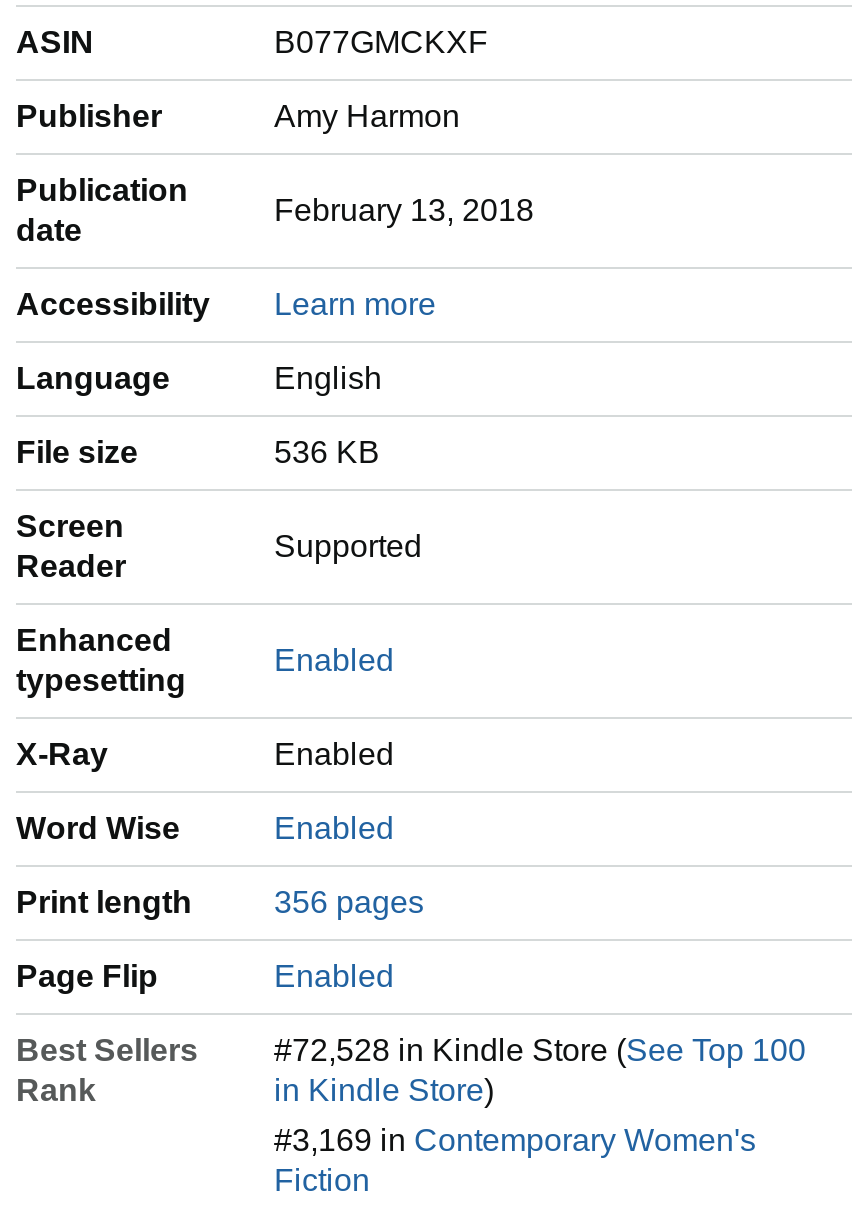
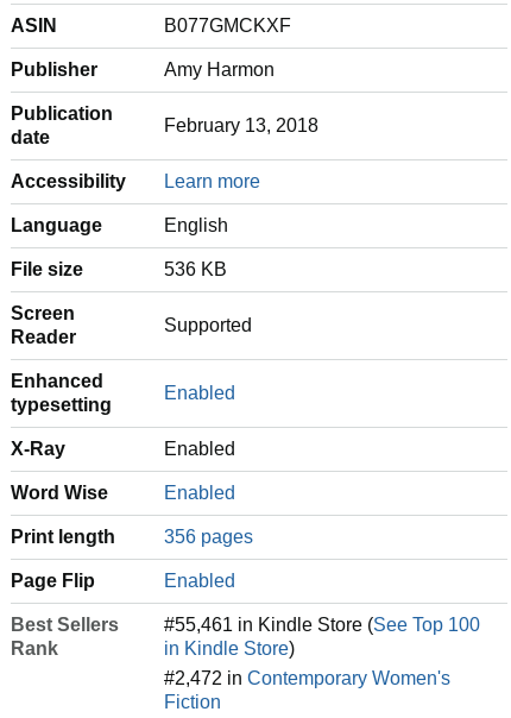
[274,1033,806,1067] #72,528 in Kindle Store (See Top 100 -> [164,615,480,635] #55,461 in Kindle Store (See Top 100
[274,1123,756,1157] #3,169 in Contemporary Women's -> [164,668,450,688] #2,472 in Contemporary Women's

